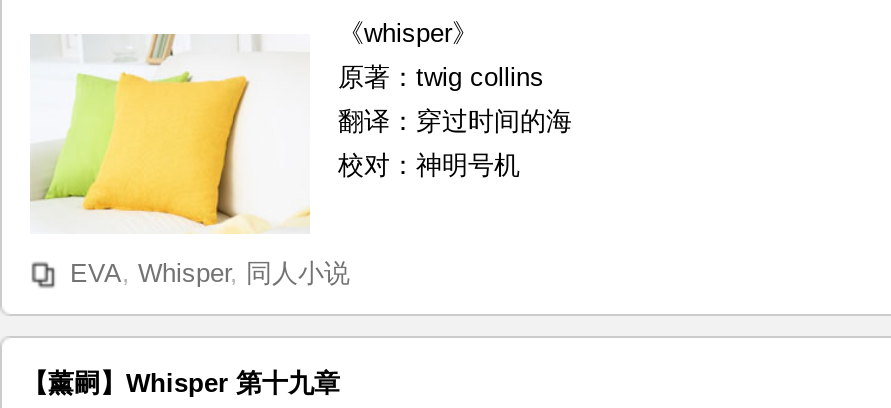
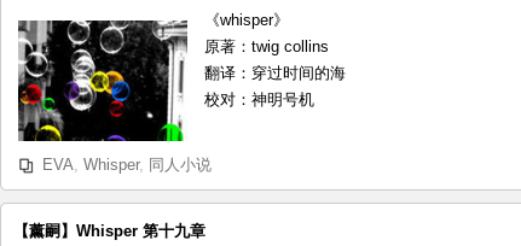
[30,34,312,234] [image] -> [17,19,189,142] [image]

